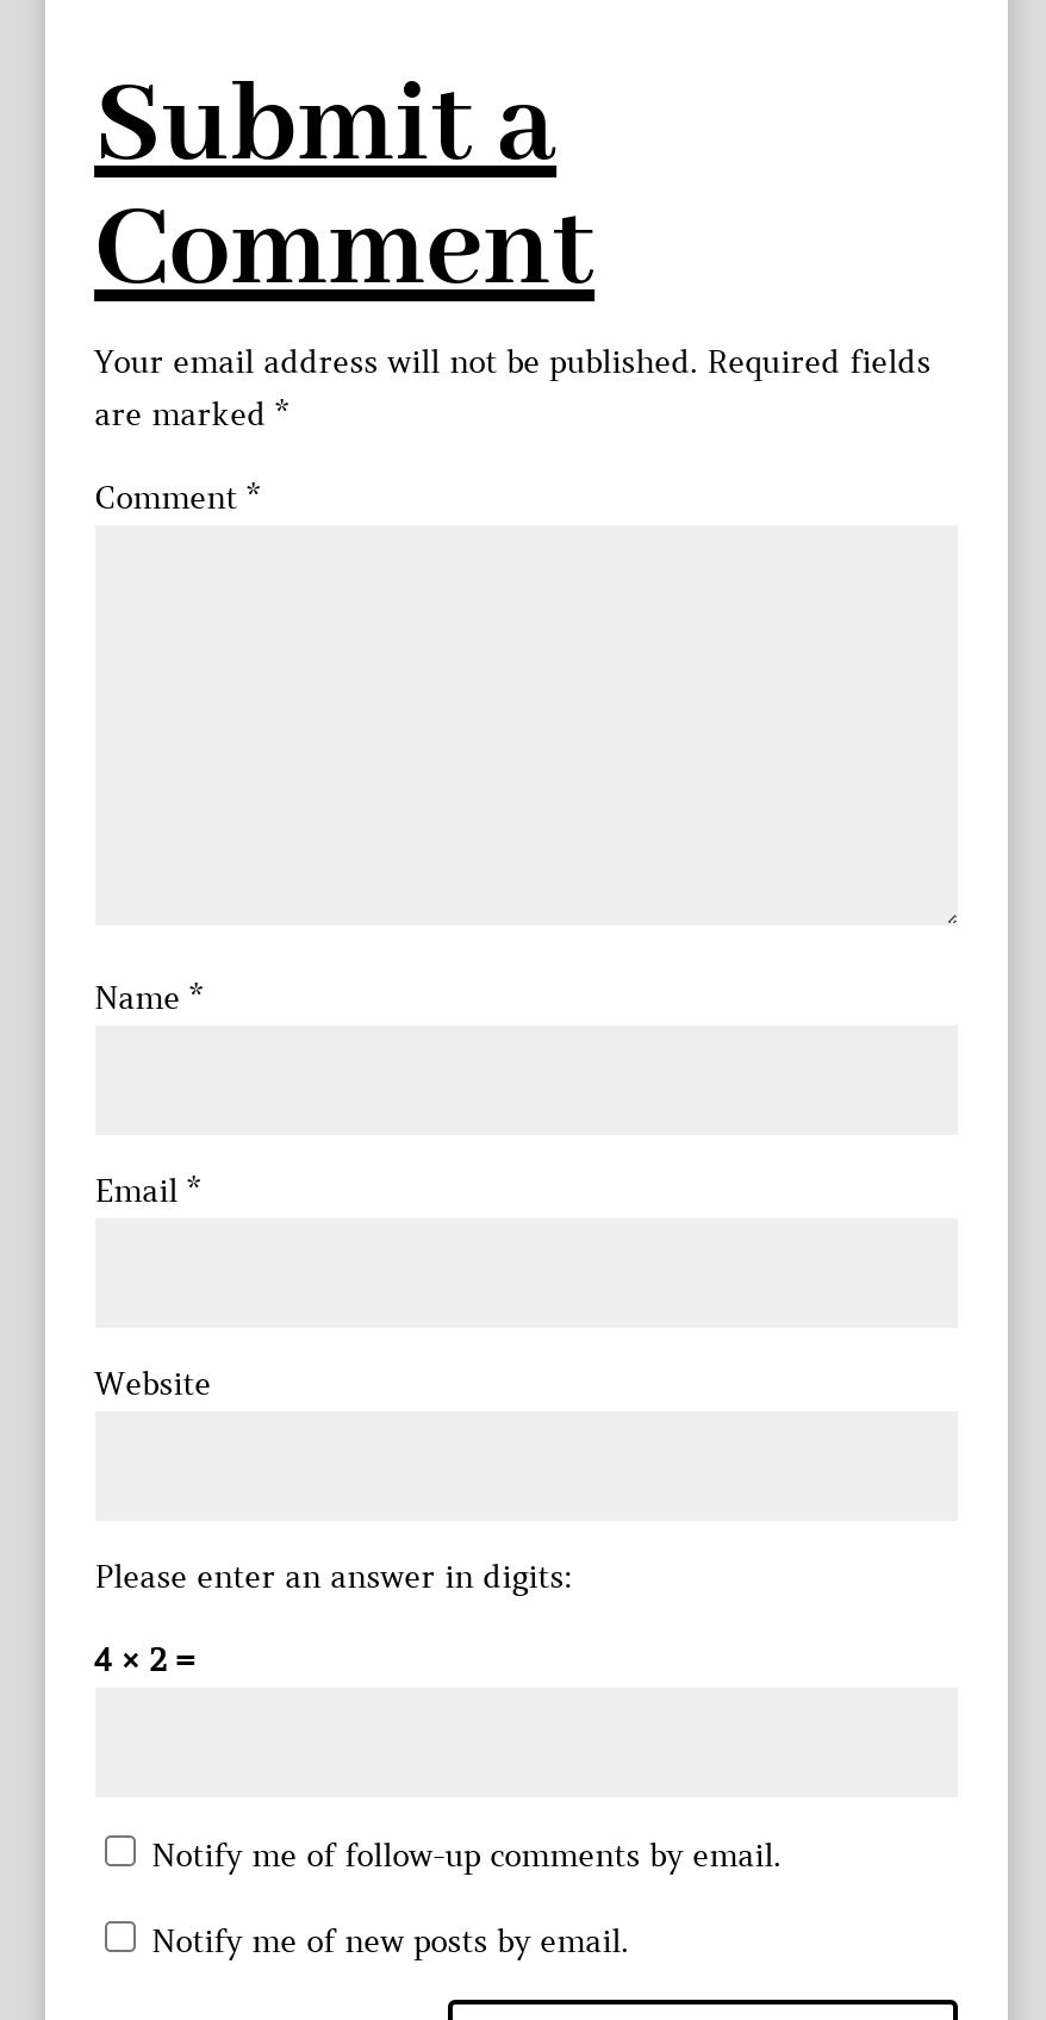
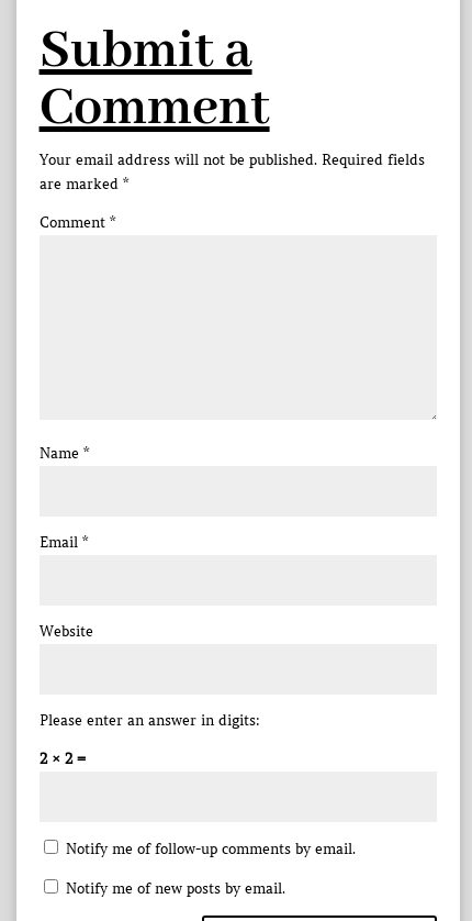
[94,1640,194,1680] 4 × 2 = -> [39,749,85,768] 2 × 2 =

